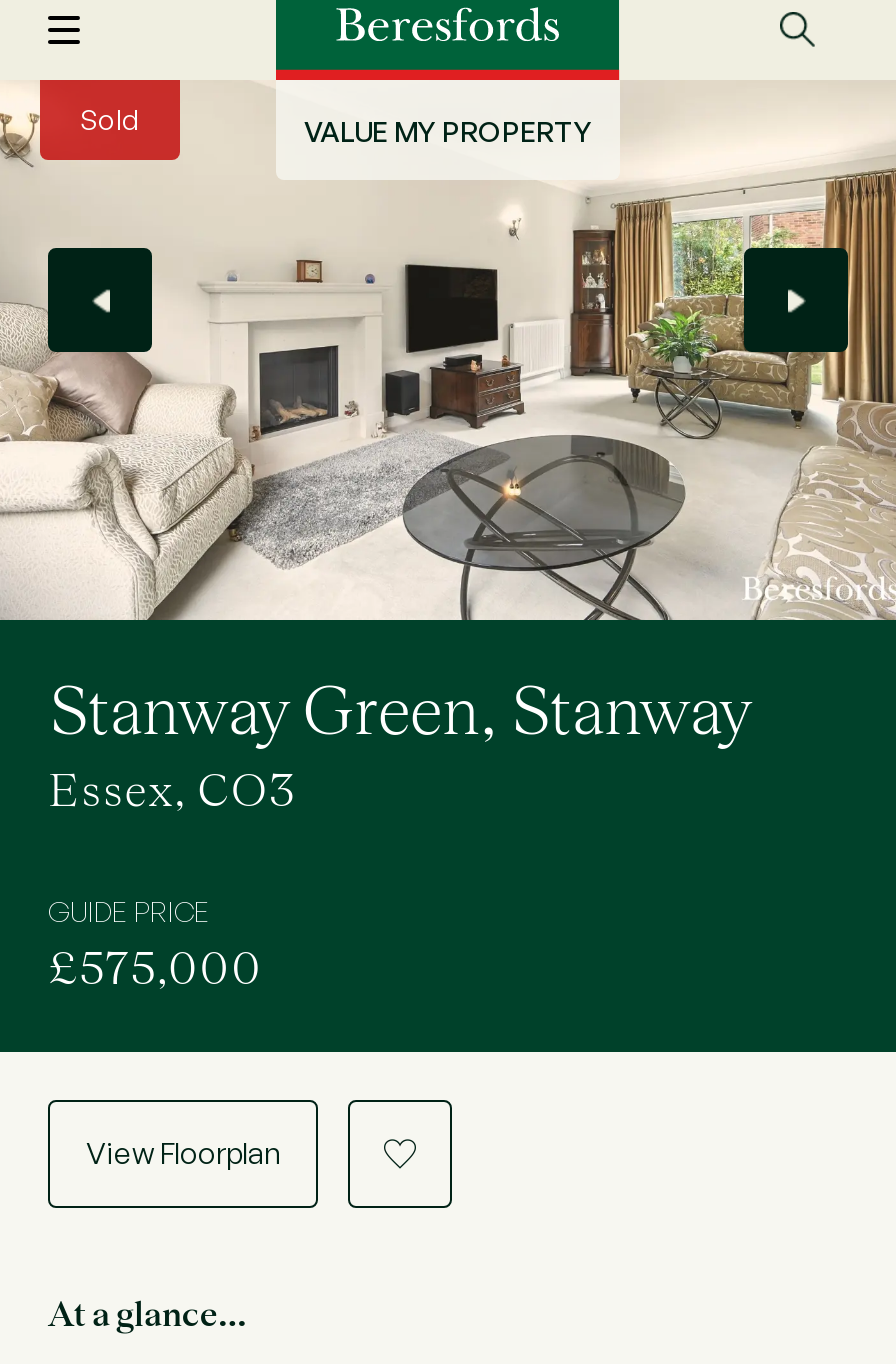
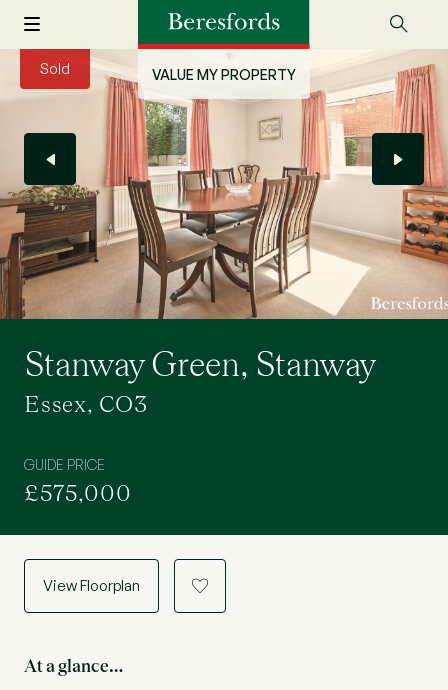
[6,84,890,622] [image] -> [3,51,445,320] [image]

